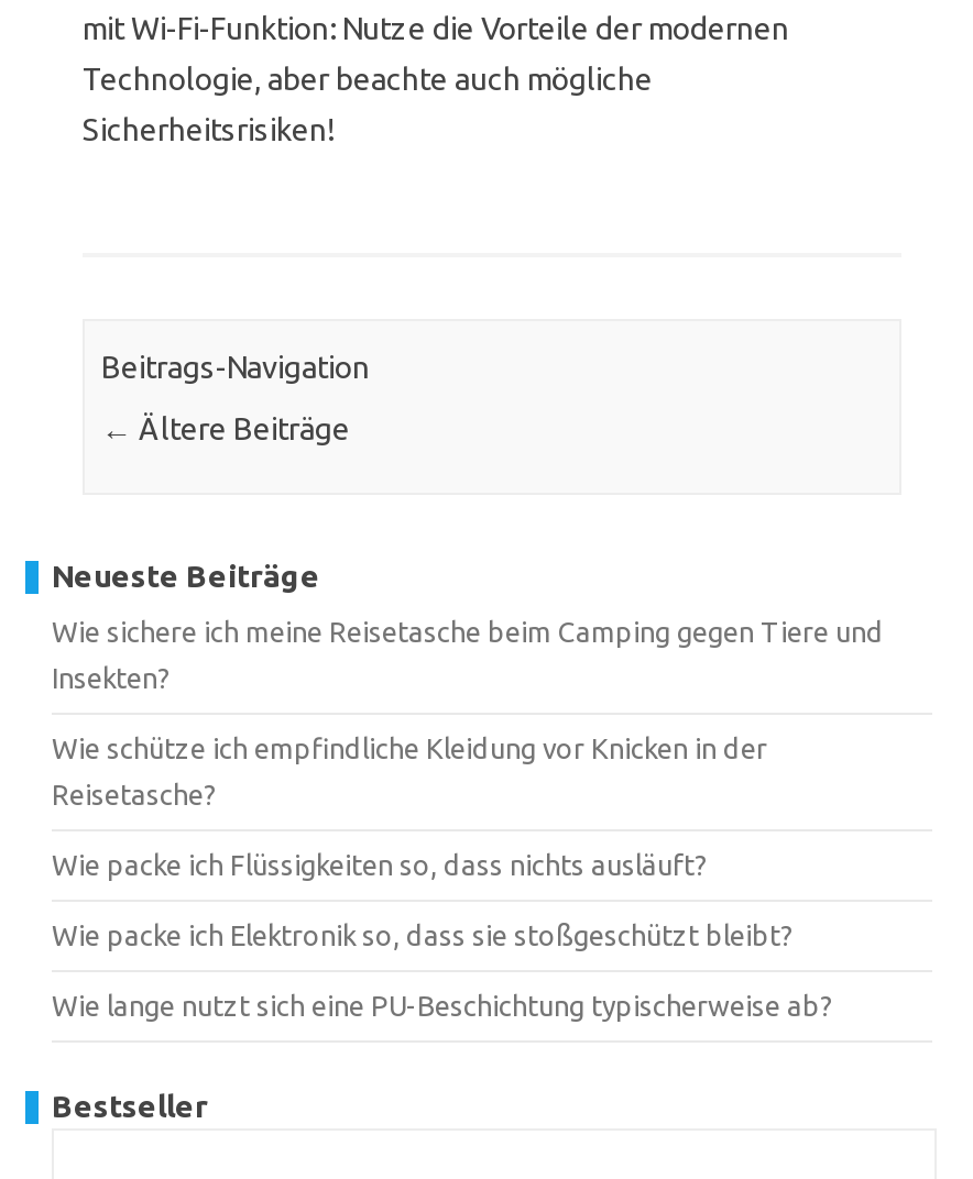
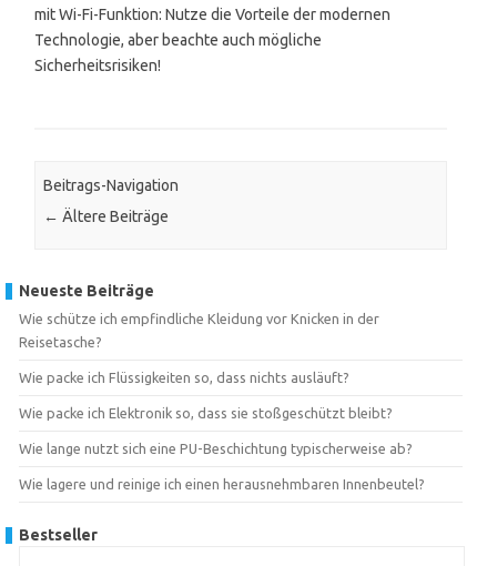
[52,616,884,693] Wie sichere ich meine Reisetasche beim Camping gegen Tiere und | Insekten? -> none
moved [52,732,833,1020] -> [19,311,413,456]: Wie schütze ich empfindliche Kleidung vor Knicken in der | Reisetasche? | Wie packe ich Flüssigkeiten so, dass nichts ausläuft? | Wie packe ich Elektronik so, dass sie stoßgeschützt bleibt? | Wie lange nutzt sich eine PU-Beschichtung typischerweise ab?
none -> [19,476,425,492] Wie lagere und reinige ich einen herausnehmbaren Innenbeutel?

